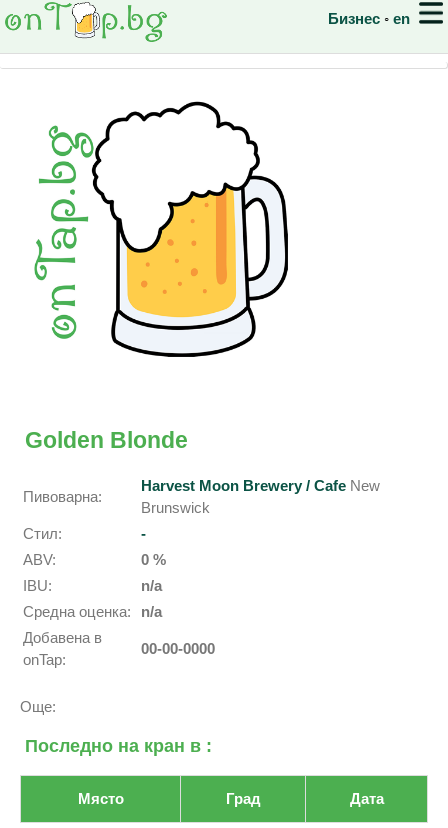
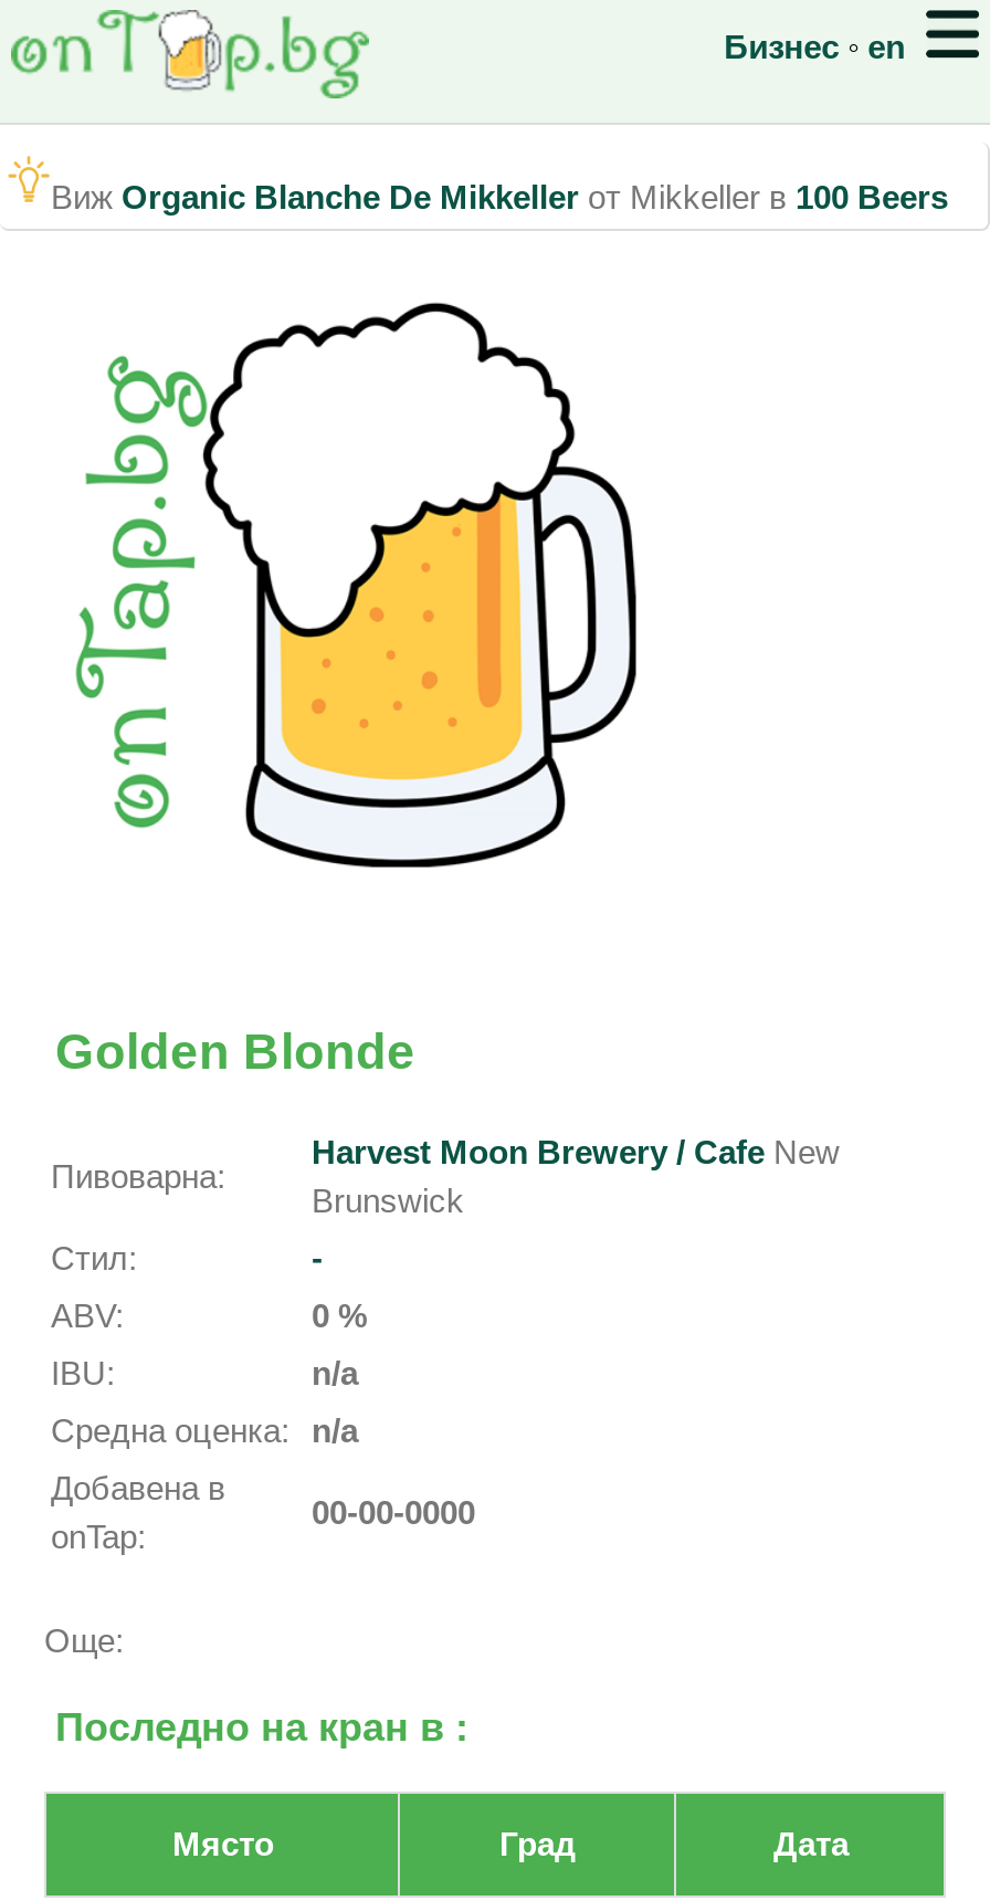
none -> [51,178,948,216] Виж Organic Blanche De Mikkeller от Mikkeller в 100 Beers

